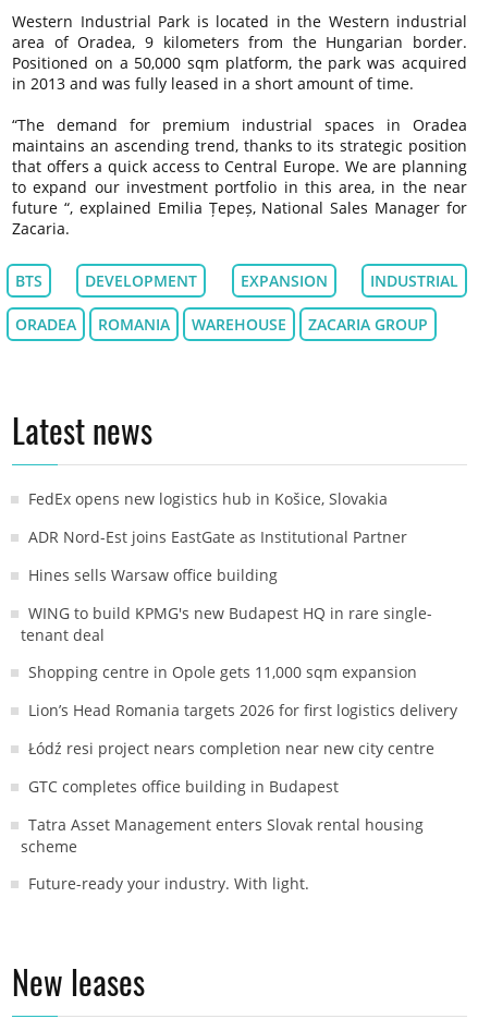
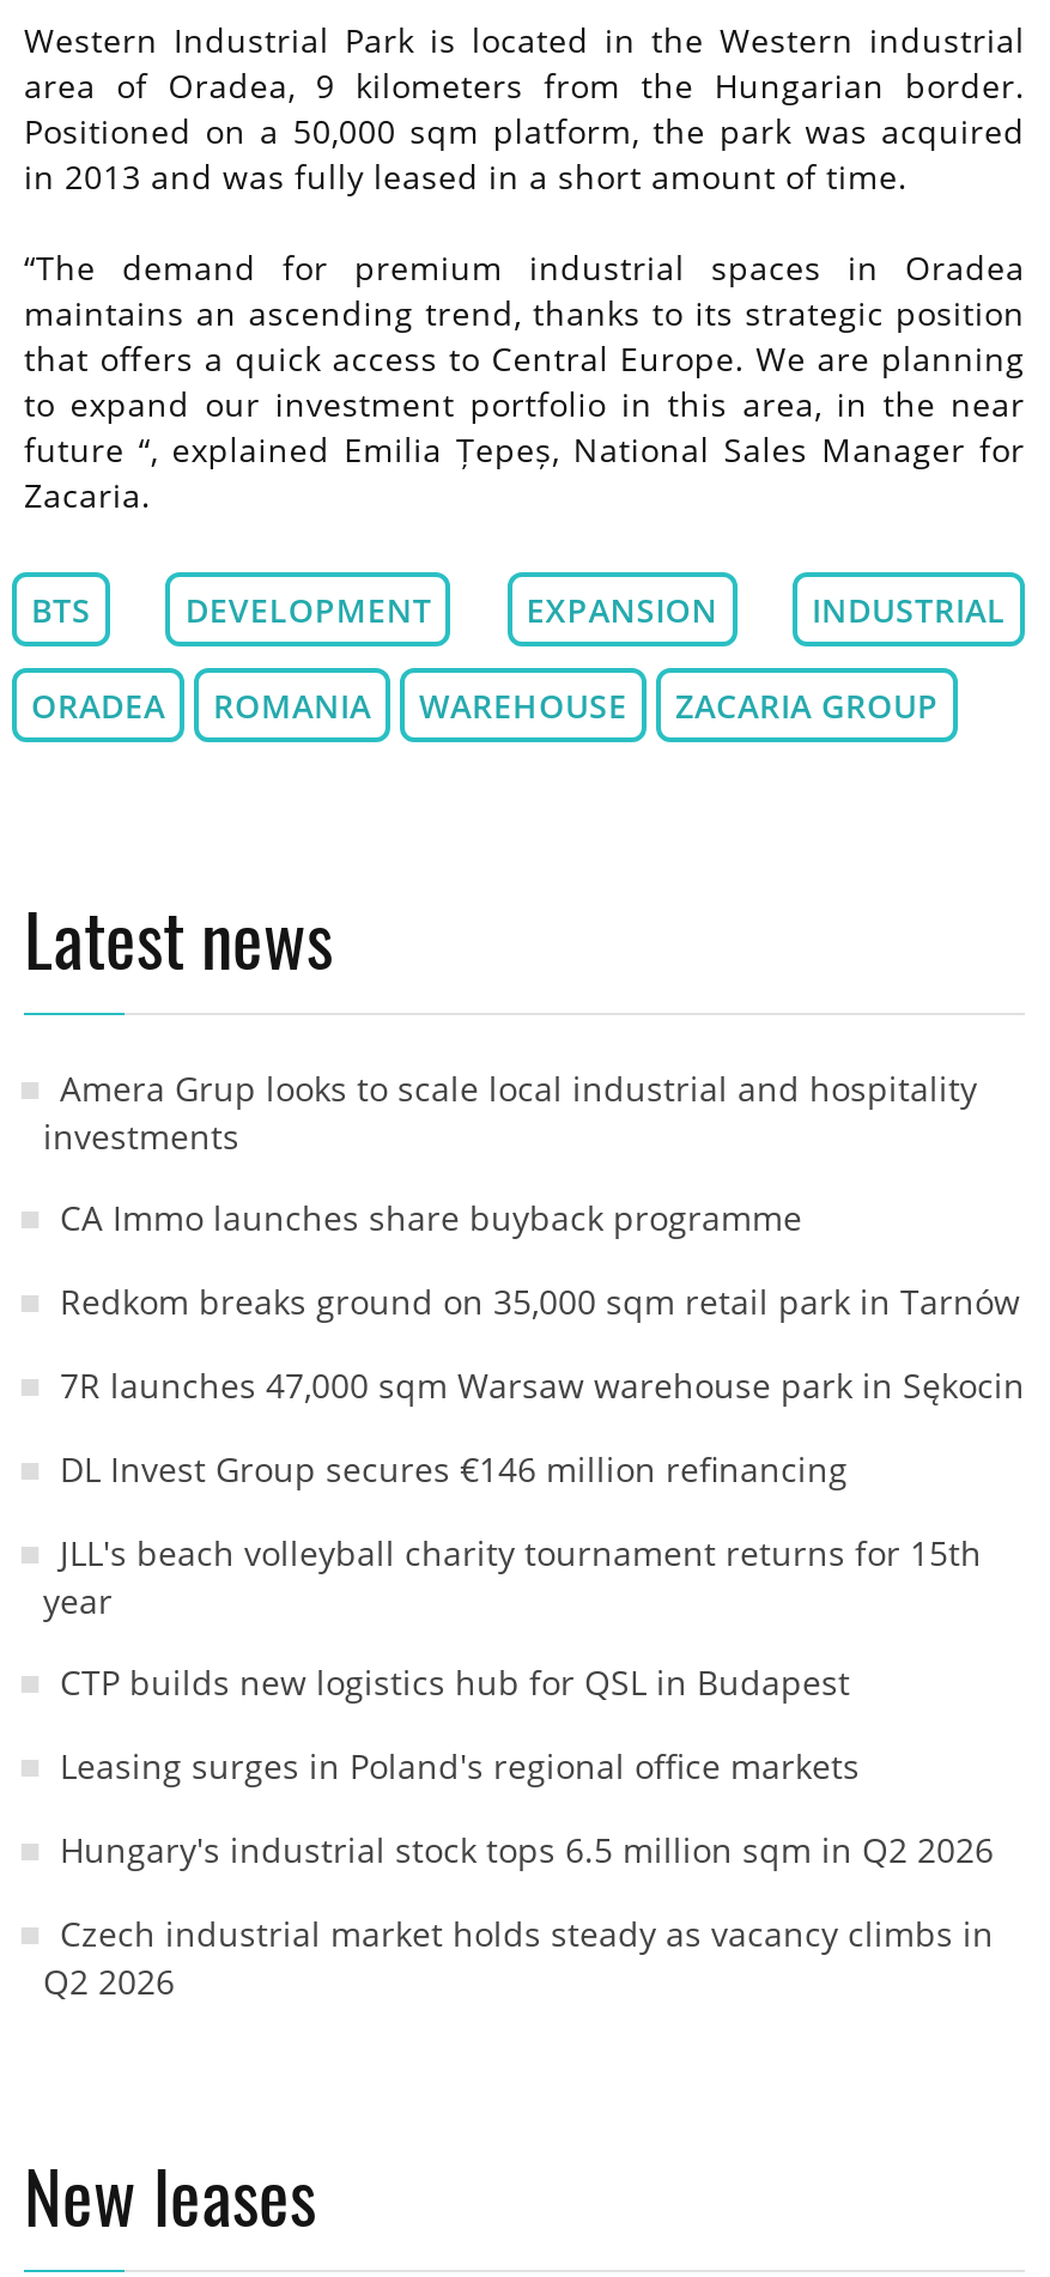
[28,488,388,509] FedEx opens new logistics hub in Košice, Slovakia -> [43,1065,977,1158] Amera Grup looks to scale local industrial and hospitality | investments
[28,526,407,547] ADR Nord-Est joins EastGate as Institutional Partner -> [60,1194,802,1240] CA Immo launches share buyback programme
[28,564,278,585] Hines sells Warsaw office building -> [60,1278,1020,1324] Redkom breaks ground on 35,000 sqm retail park in Tarnów
[21,602,432,645] WING to build KPMG's new Budapest HQ in rare single- | tenant deal -> [60,1362,1025,1407] 7R launches 47,000 sqm Warsaw warehouse park in Sękocin
[28,661,417,682] Shopping centre in Opole gets 11,000 sqm expansion -> [60,1446,848,1491] DL Invest Group secures €146 million refinancing
[28,699,457,720] Lion’s Head Romania targets 2026 for first logistics delivery -> [43,1529,982,1623] JLL's beach volleyball charity tournament returns for 15th | year
[28,738,434,758] Łódź resi project nears completion near new city centre -> [60,1659,850,1704] CTP builds new logistics hub for QSL in Budapest
[28,776,339,796] GTC completes office building in Budapest -> [60,1743,860,1788] Leasing surges in Poland's regional office markets
[21,814,424,856] Tatra Asset Management enters Slovak rental housing | scheme -> [60,1826,994,1872] Hungary's industrial stock tops 6.5 million sqm in Q2 2026
[28,873,309,893] Future-ready your industry. With light. -> [43,1910,994,2004] Czech industrial market holds steady as vacancy climbs in | Q2 2026

